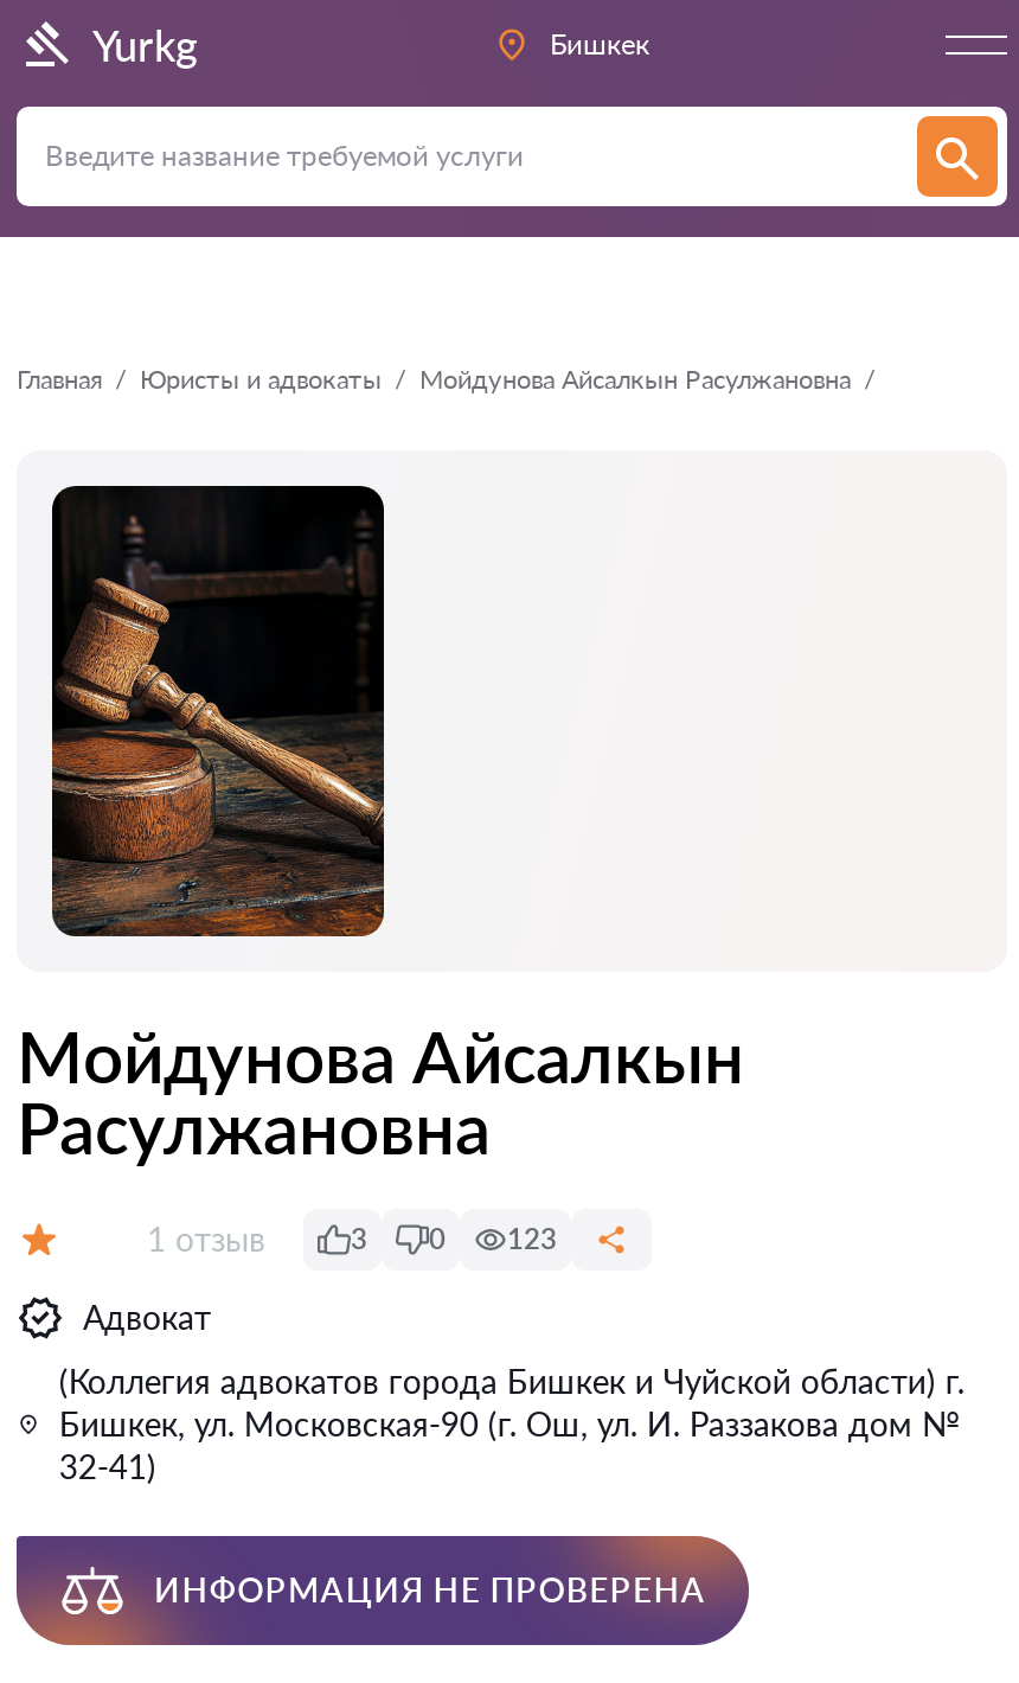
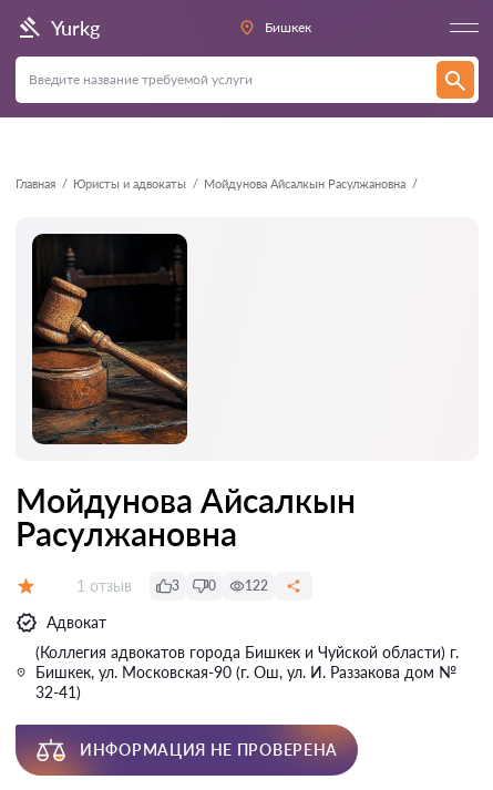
[507,1221,557,1256] 123 -> [245,577,268,594] 122

